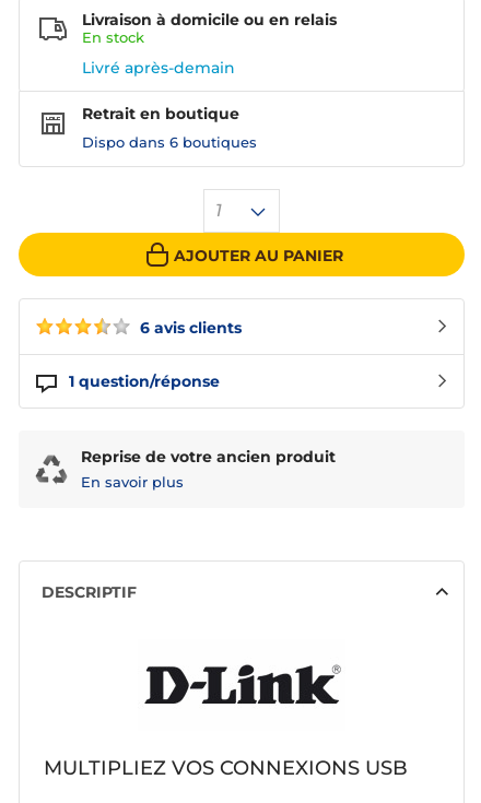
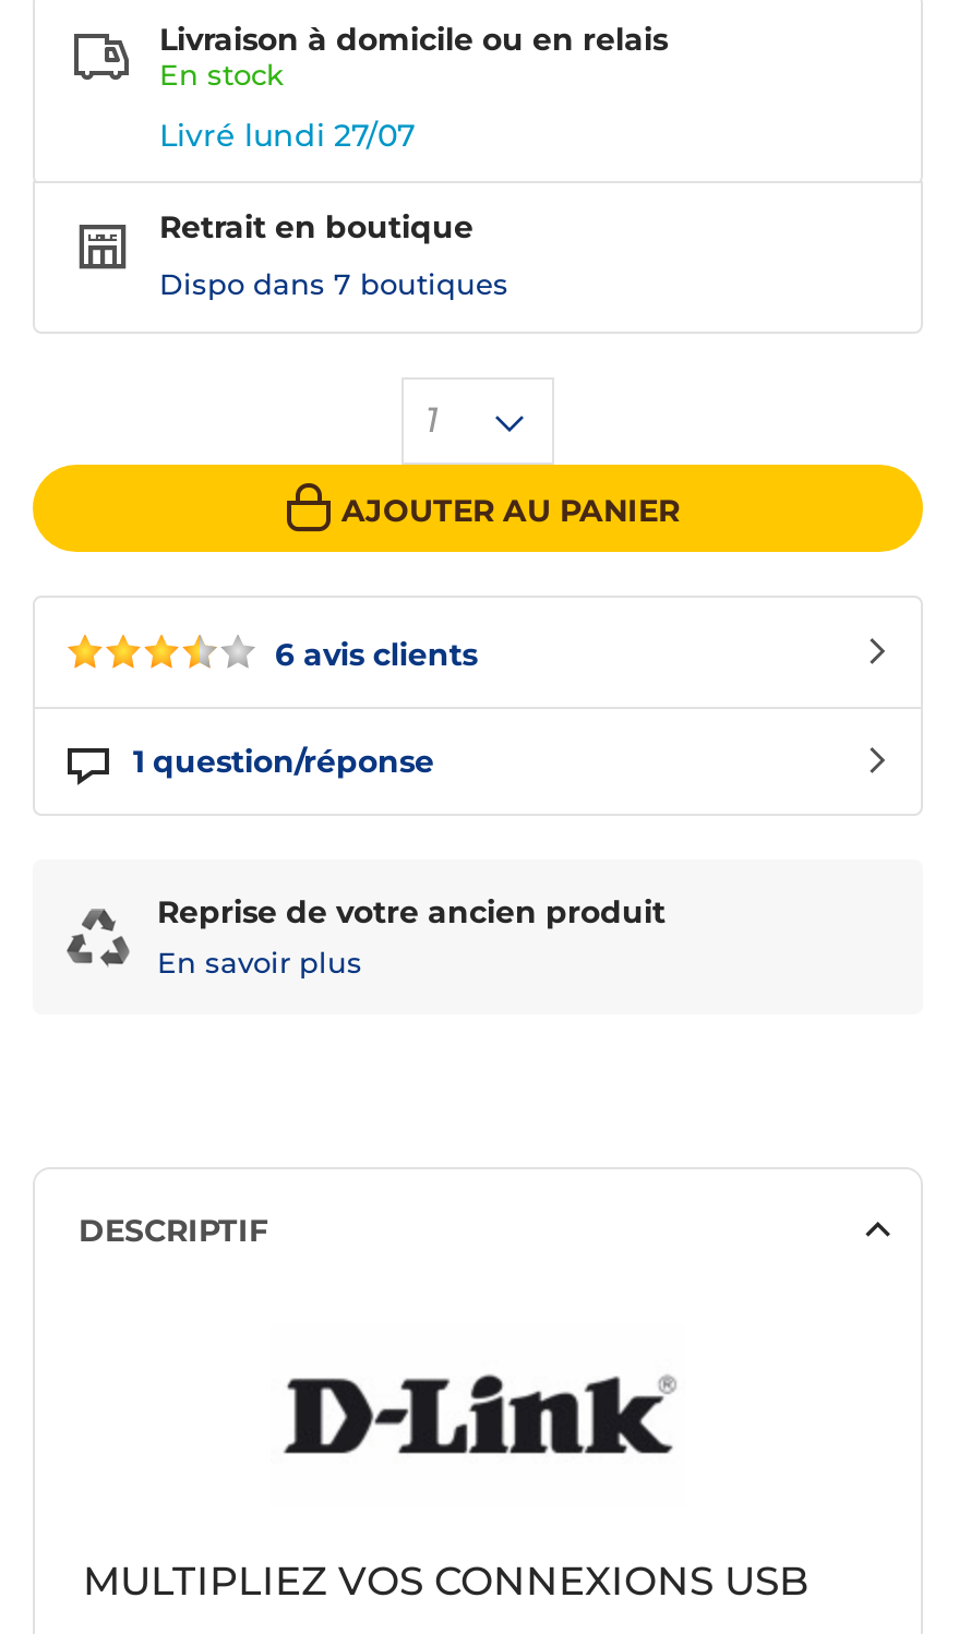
[82,58,235,78] Livré après-demain -> [159,116,415,156] Livré lundi 27/07
[82,134,257,151] Dispo dans 6 boutiques -> [159,267,508,302] Dispo dans 7 boutiques

